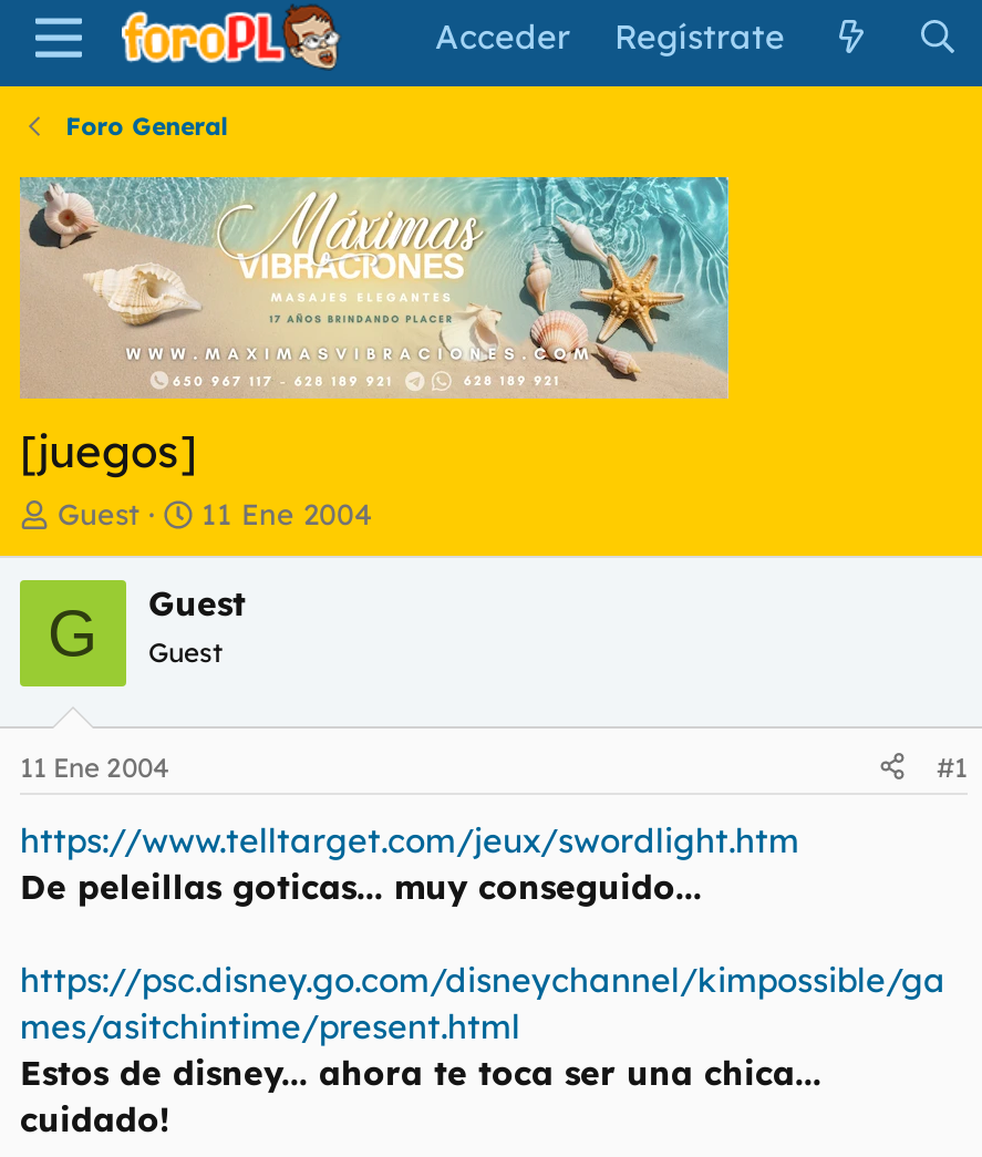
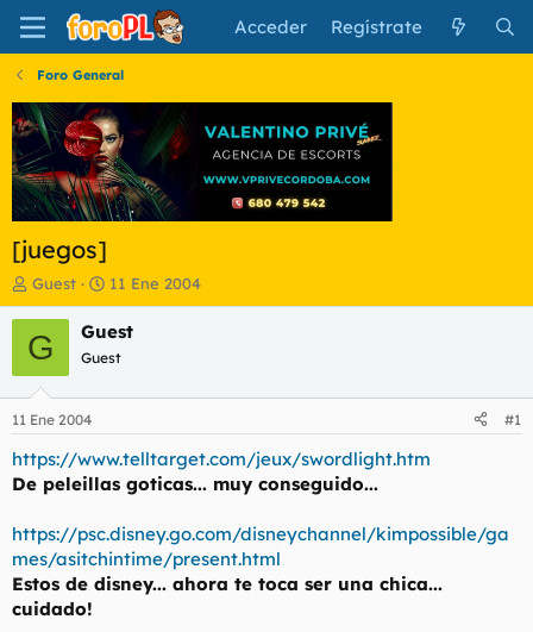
[18,175,731,401] [image] -> [11,101,394,223] [image]

